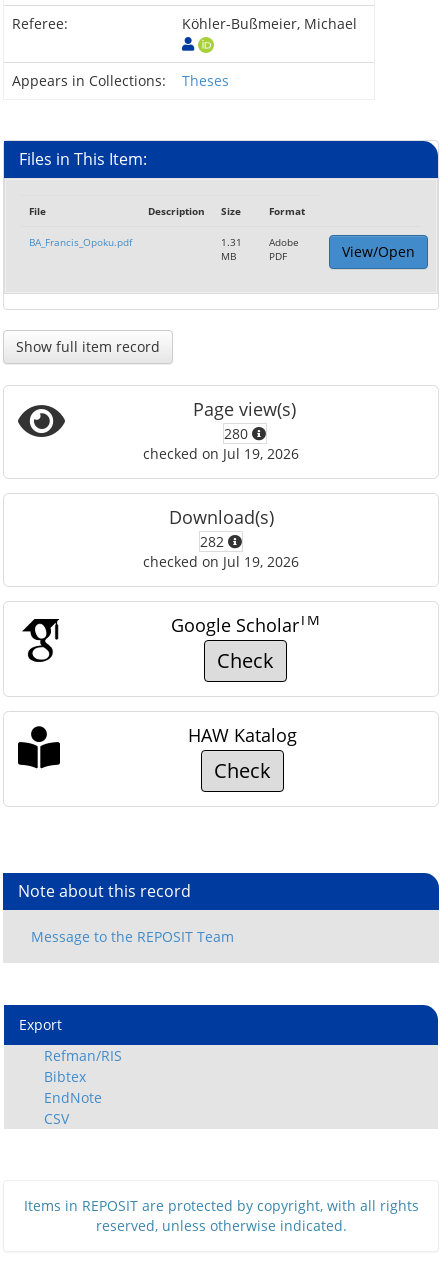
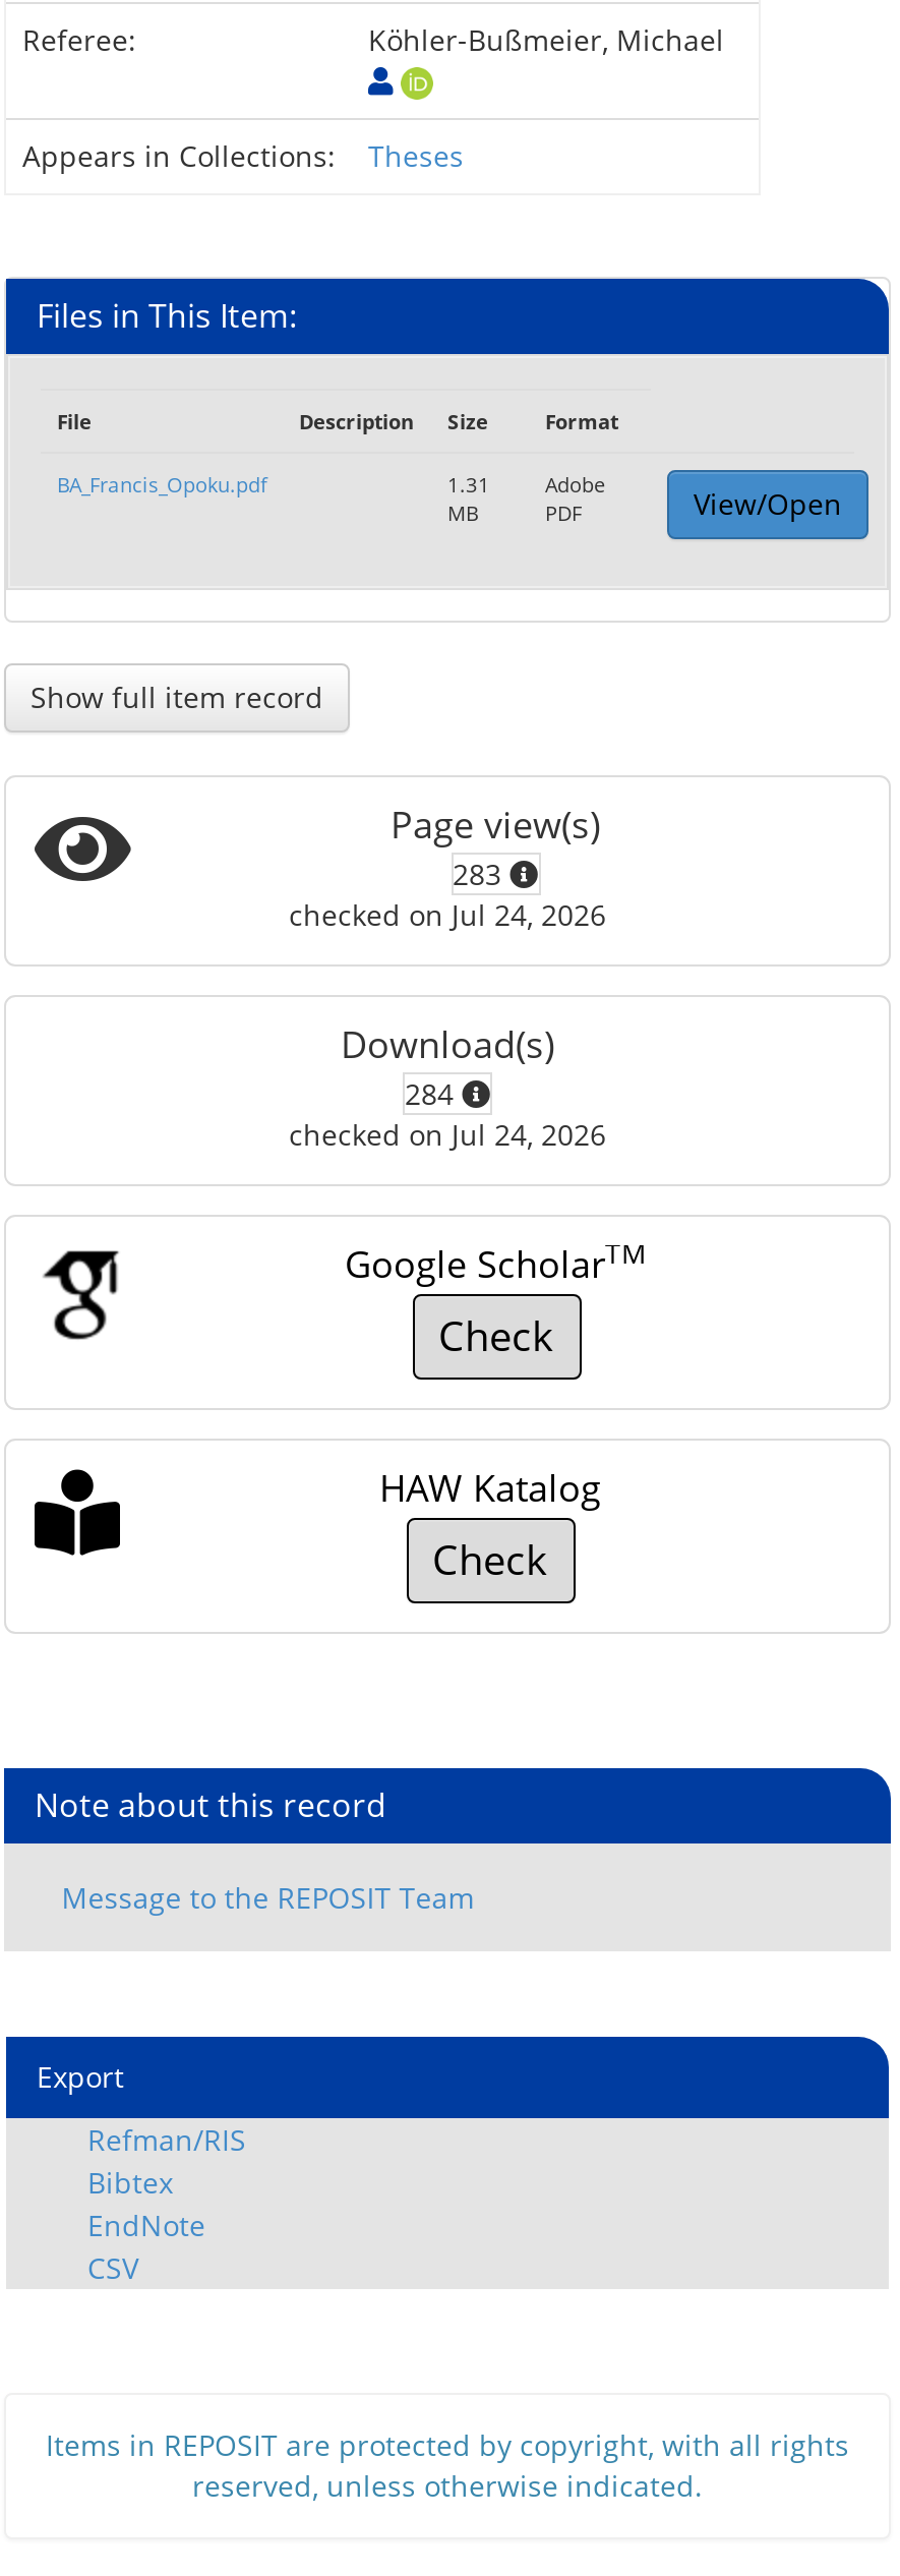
[223,424,251,443] 280 -> [453,855,509,893] 283
[143,444,299,463] checked on Jul 19, 2026 -> [289,895,606,934] checked on Jul 24, 2026
[200,532,228,551] 282 -> [405,1074,462,1113] 284
[143,552,299,571] checked on Jul 19, 2026 -> [289,1115,606,1154] checked on Jul 24, 2026

